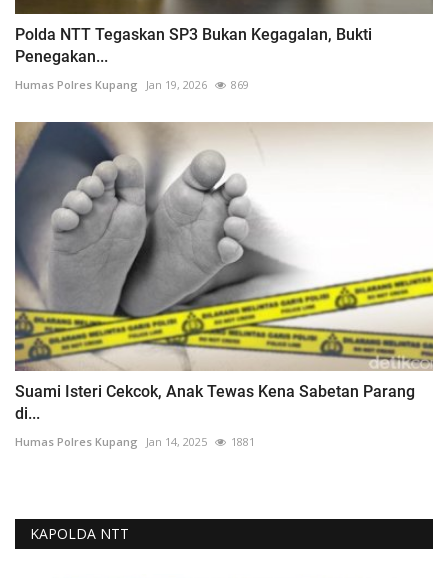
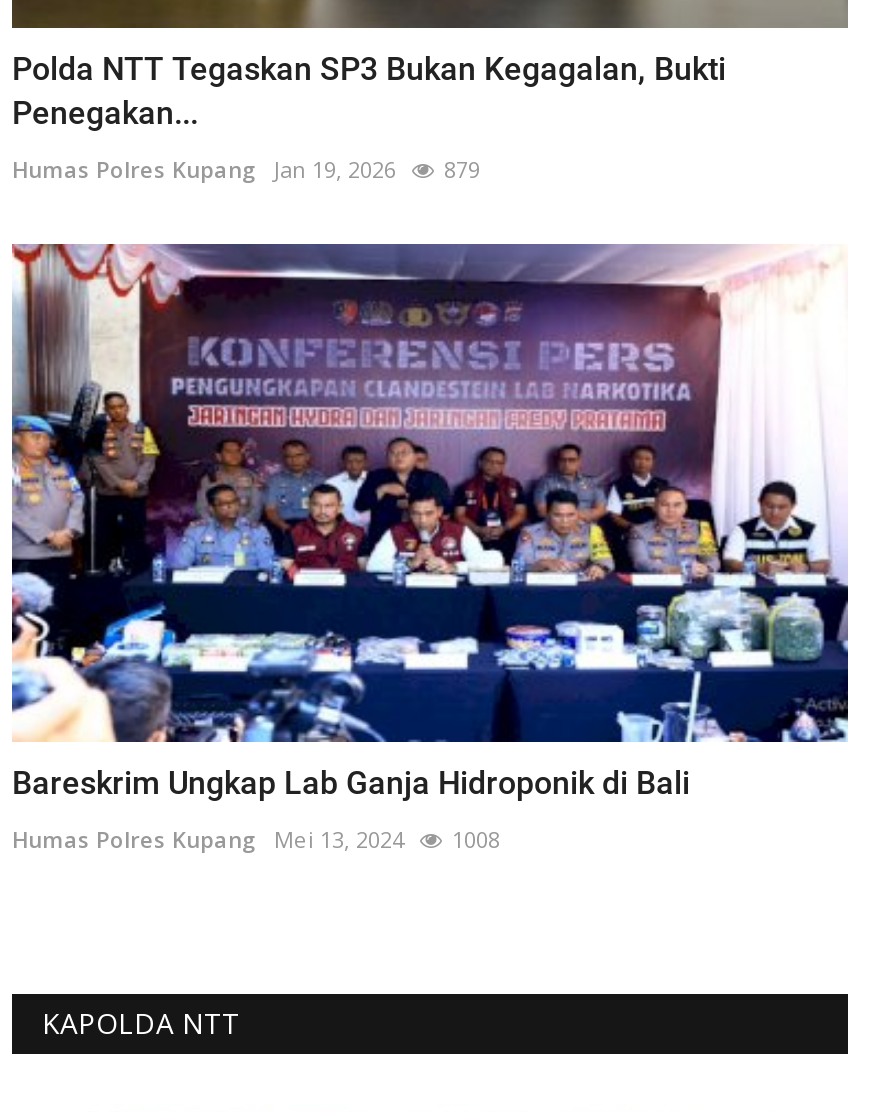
[15,77,249,92] Humas Polres Kupang Jan 19, 2026 869 -> [12,154,480,184] Humas Polres Kupang Jan 19, 2026 879
[14,121,434,423] [image] | Suami Isteri Cekcok, Anak Tewas Kena Sabetan Parang | di... -> [10,242,850,801] [image] | Bareskrim Ungkap Lab Ganja Hidroponik di Bali
[15,434,255,449] Humas Polres Kupang Jan 14, 2025 | 1881 -> [12,823,500,853] Humas Polres Kupang Mei 13, 2024 | 1008

